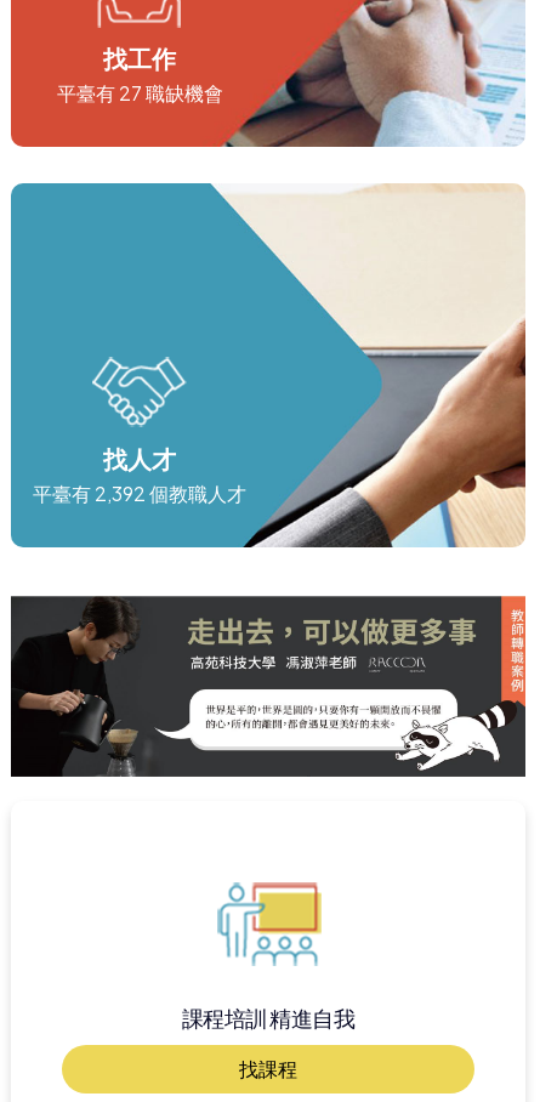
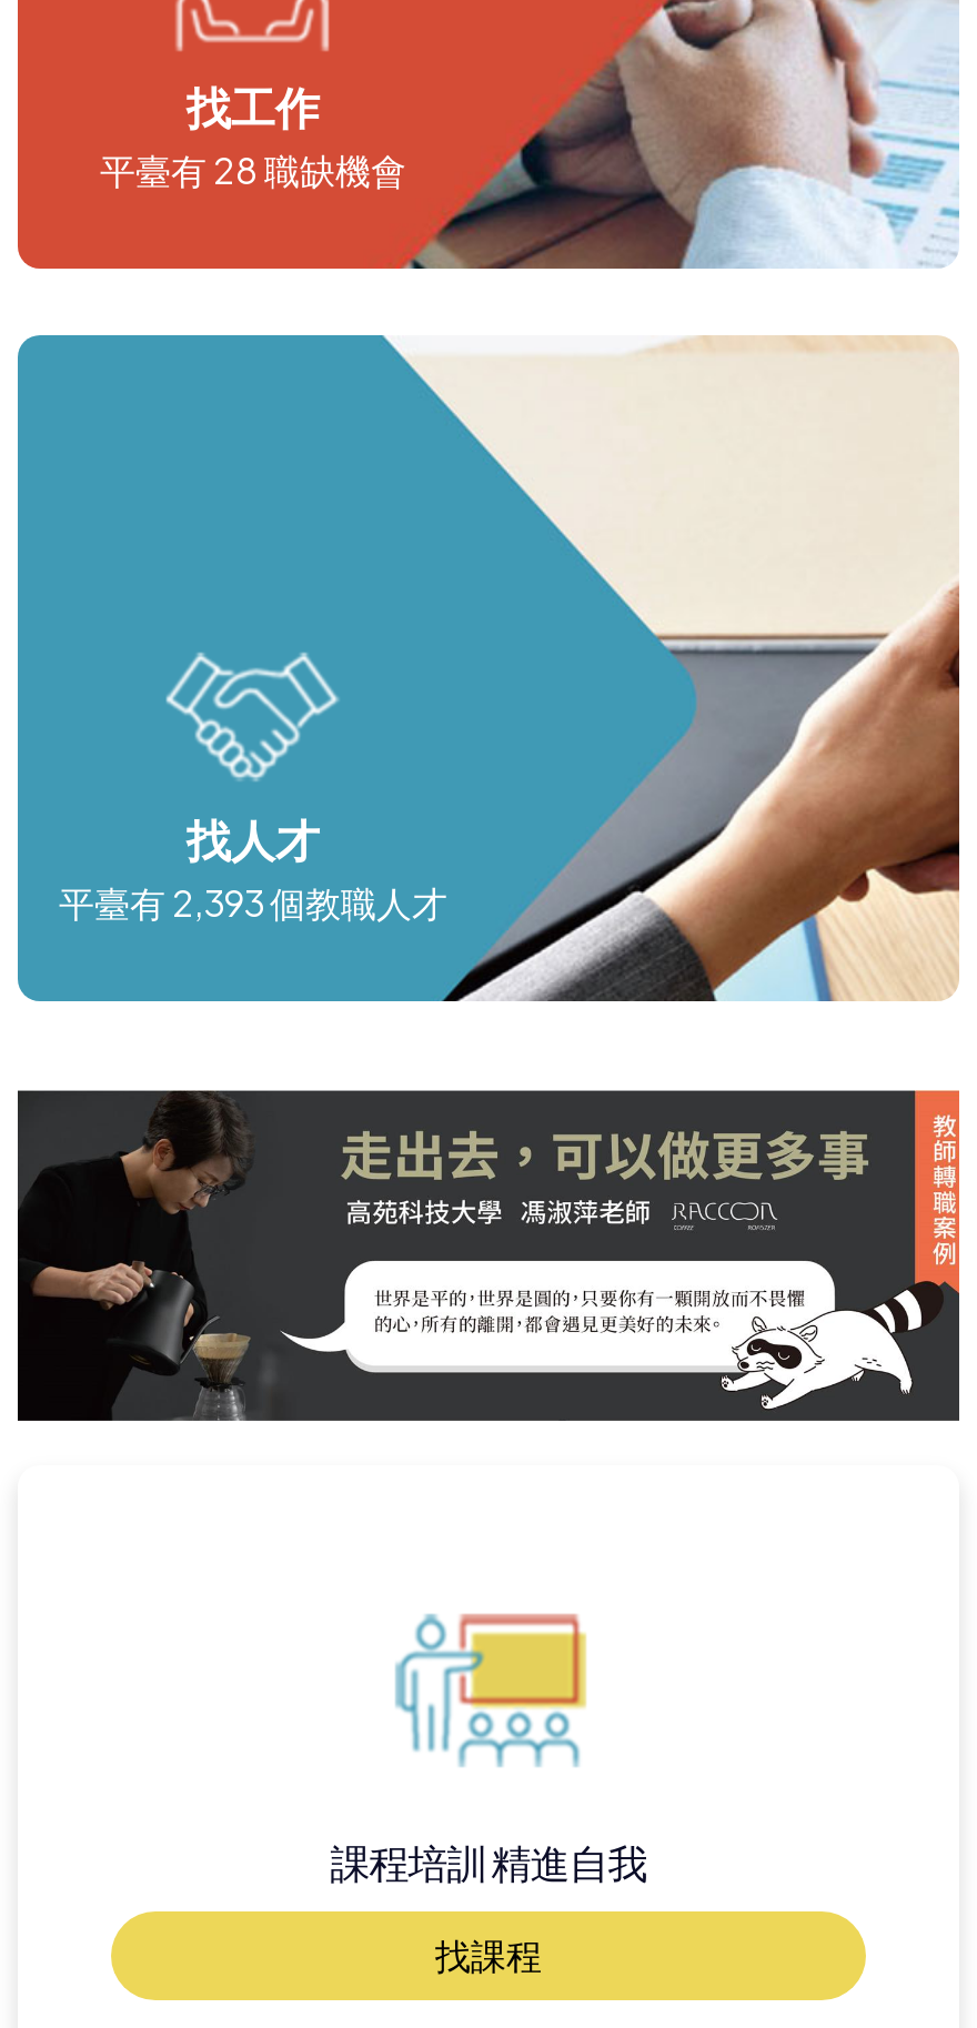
[56,80,223,106] 平臺有 27 職缺機會 -> [100,147,406,193] 平臺有 28 職缺機會
[33,481,246,506] 平臺有 2,392 個教職人才 -> [59,879,447,926] 平臺有 2,393 個教職人才

